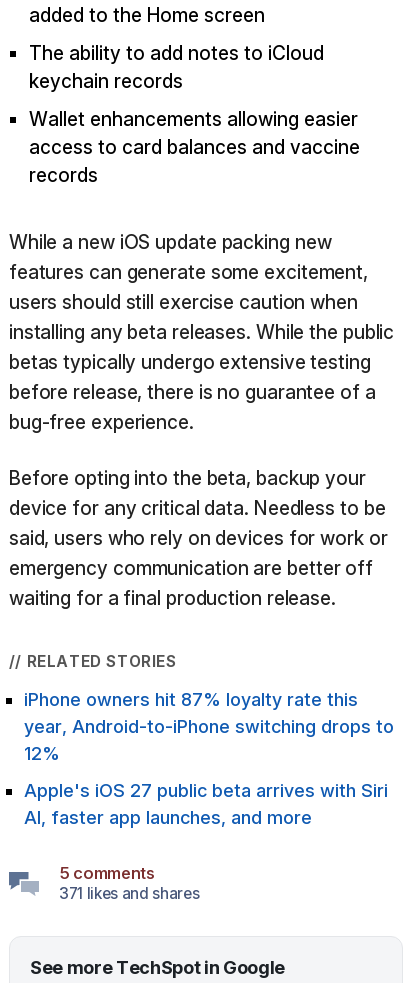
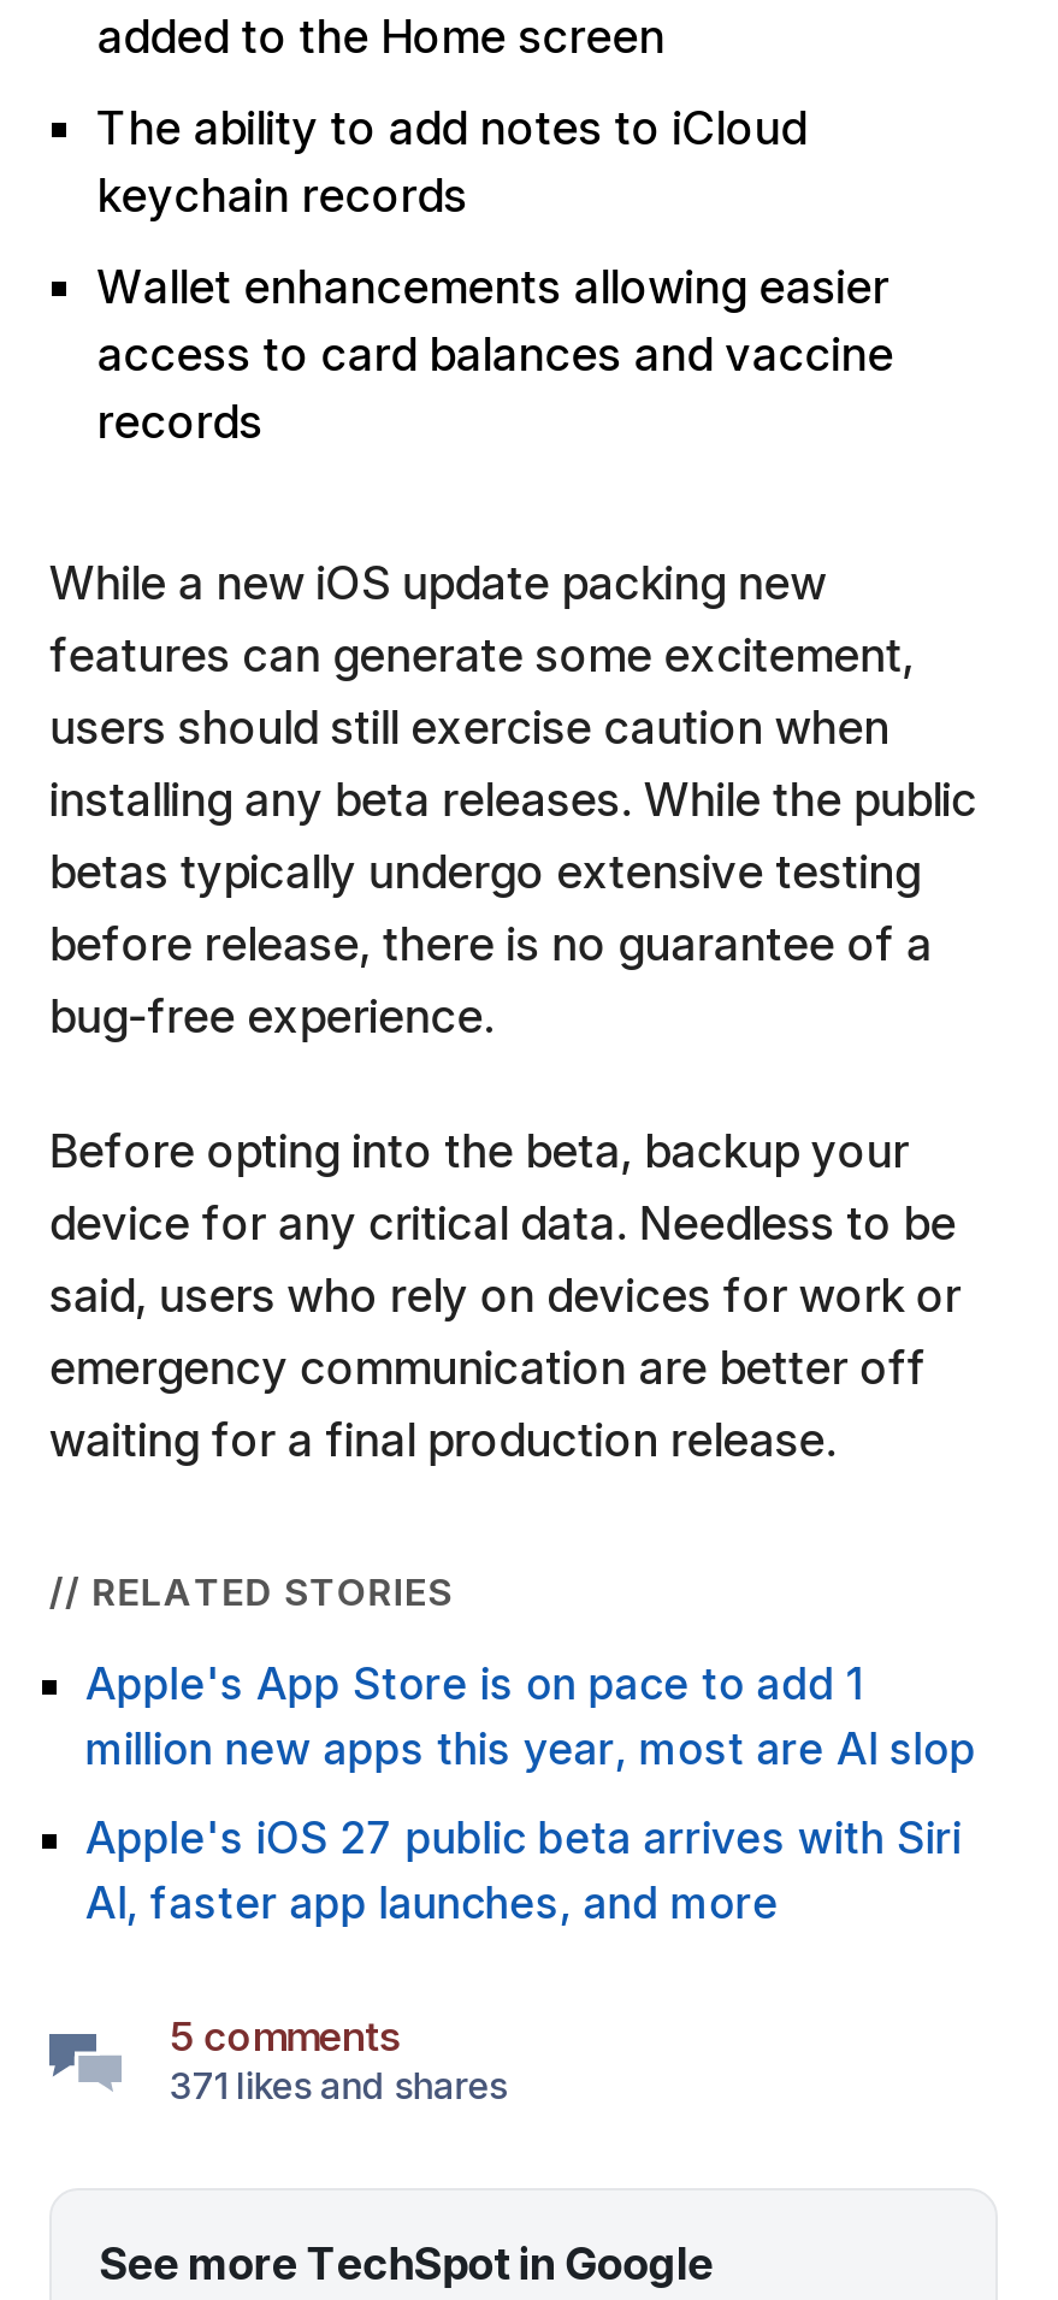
[24,689,394,764] iPhone owners hit 87% loyalty rate this | year, Android-to-iPhone switching drops to | 12% -> [85,1658,976,1774] Apple's App Store is on pace to add 1 | million new apps this year, most are AI slop

